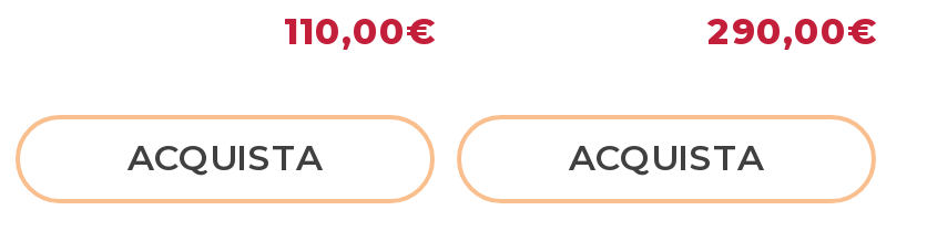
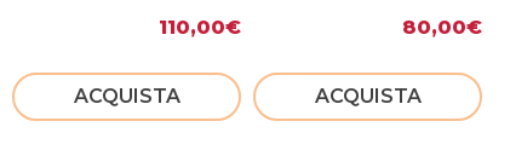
[707,11,876,53] 290,00€ -> [402,16,482,39] 80,00€

